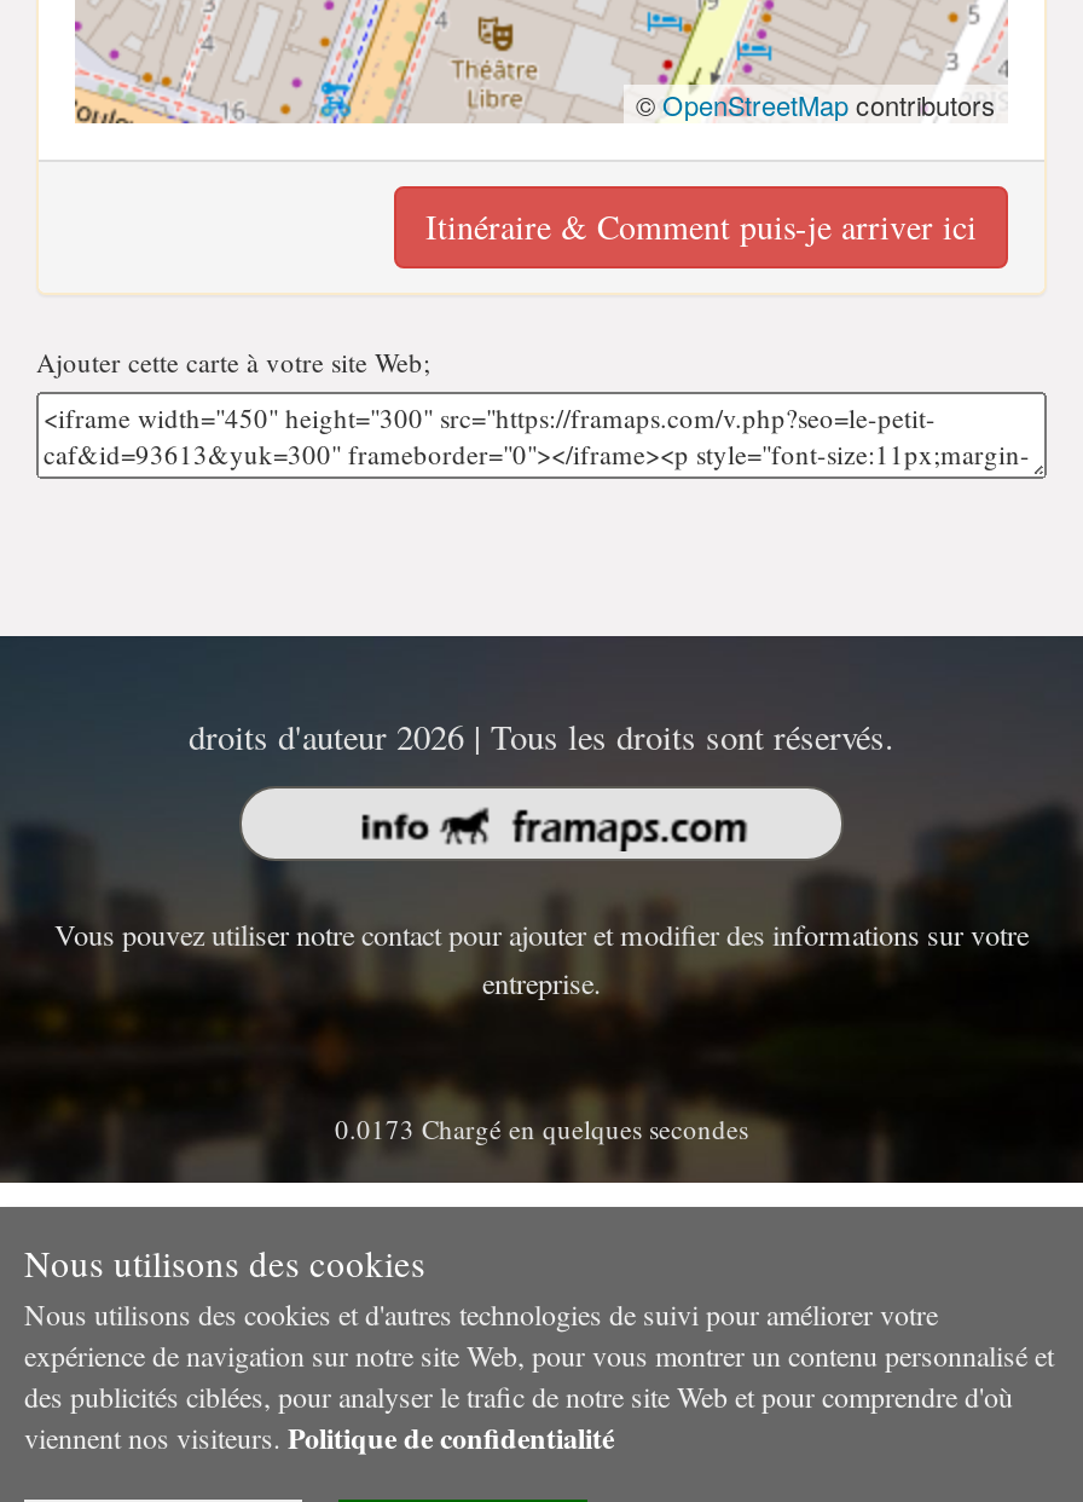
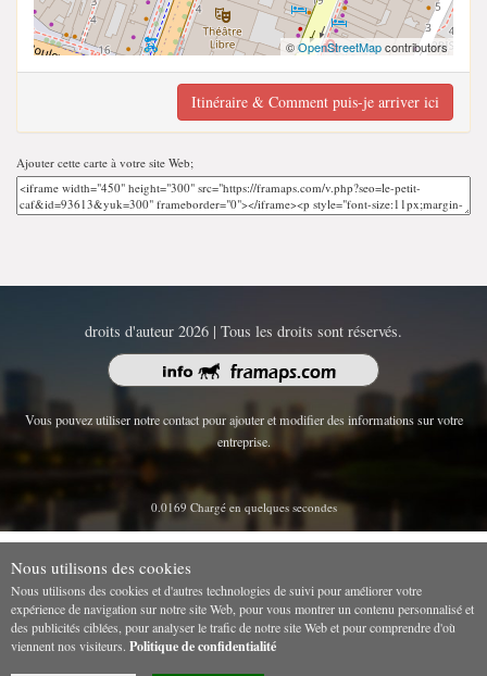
[335,1109,748,1146] 0.0173 Chargé en quelques secondes -> [151,499,336,515] 0.0169 Chargé en quelques secondes

